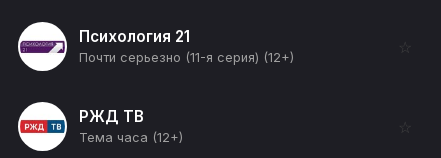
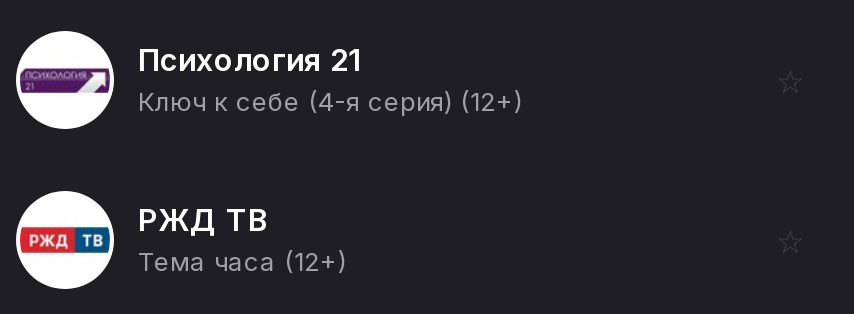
[79,50,294,65] Почти серьезно (11-я серия) (12+) -> [138,87,522,117] Ключ к себе (4-я серия) (12+)

